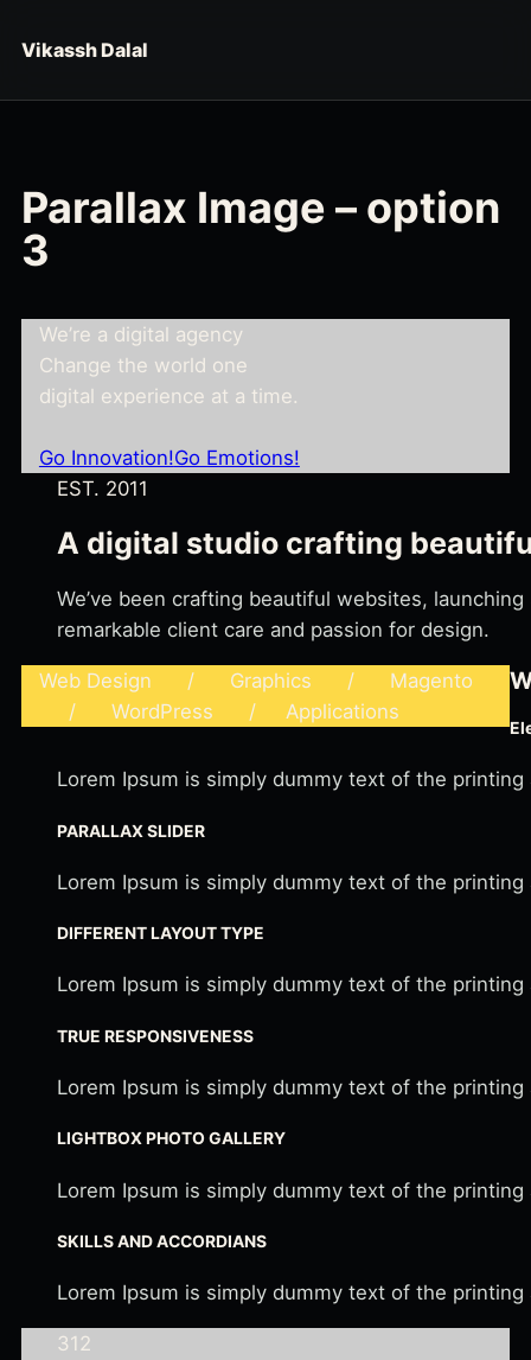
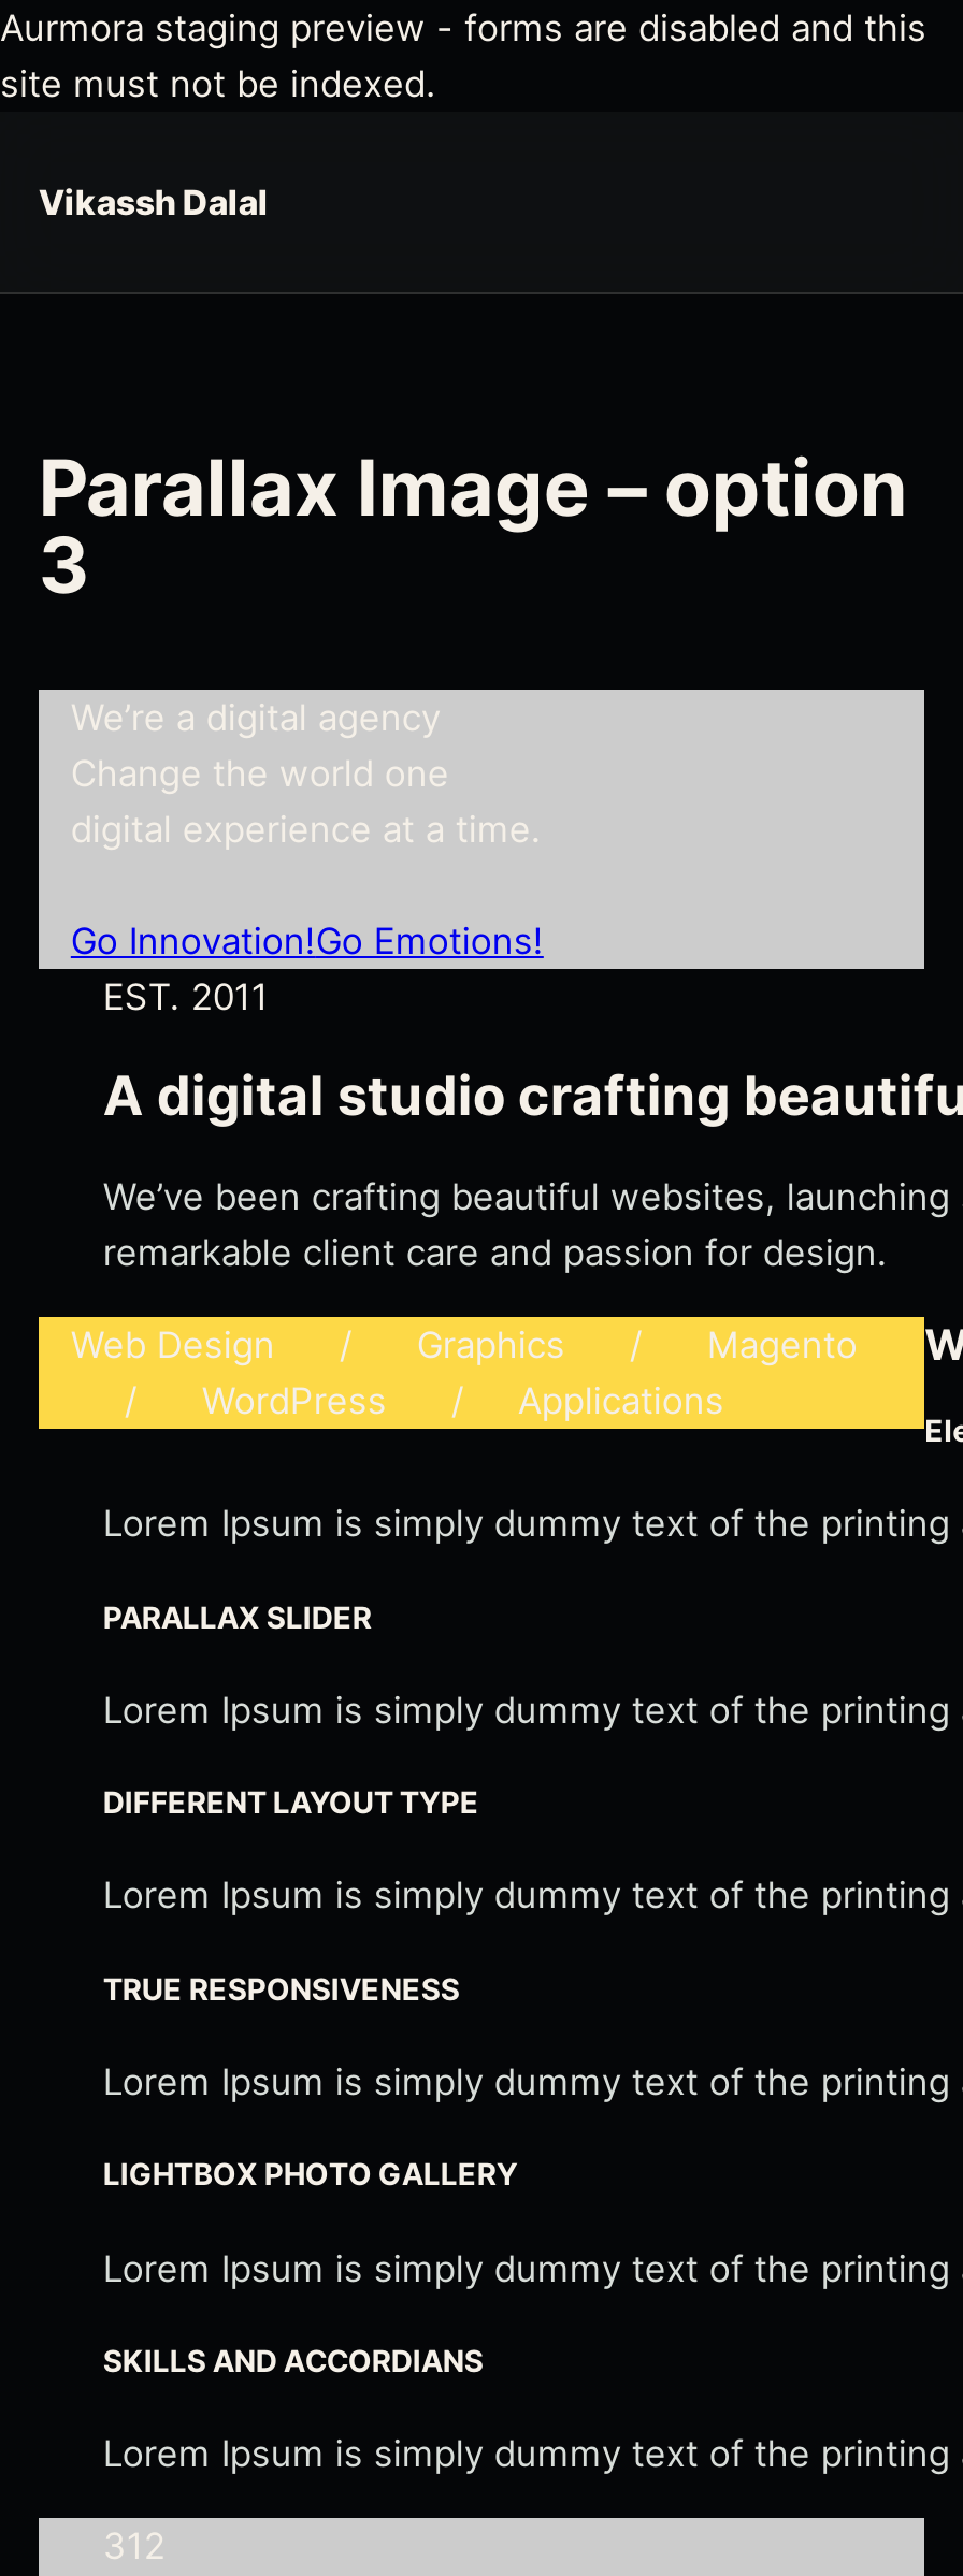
none -> [0,6,926,105] Aurmora staging preview - forms are disabled and this | site must not be indexed.

